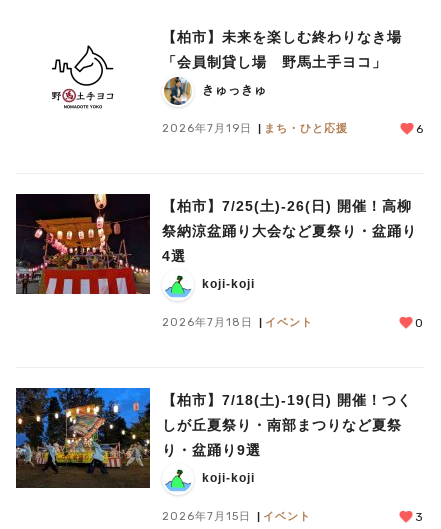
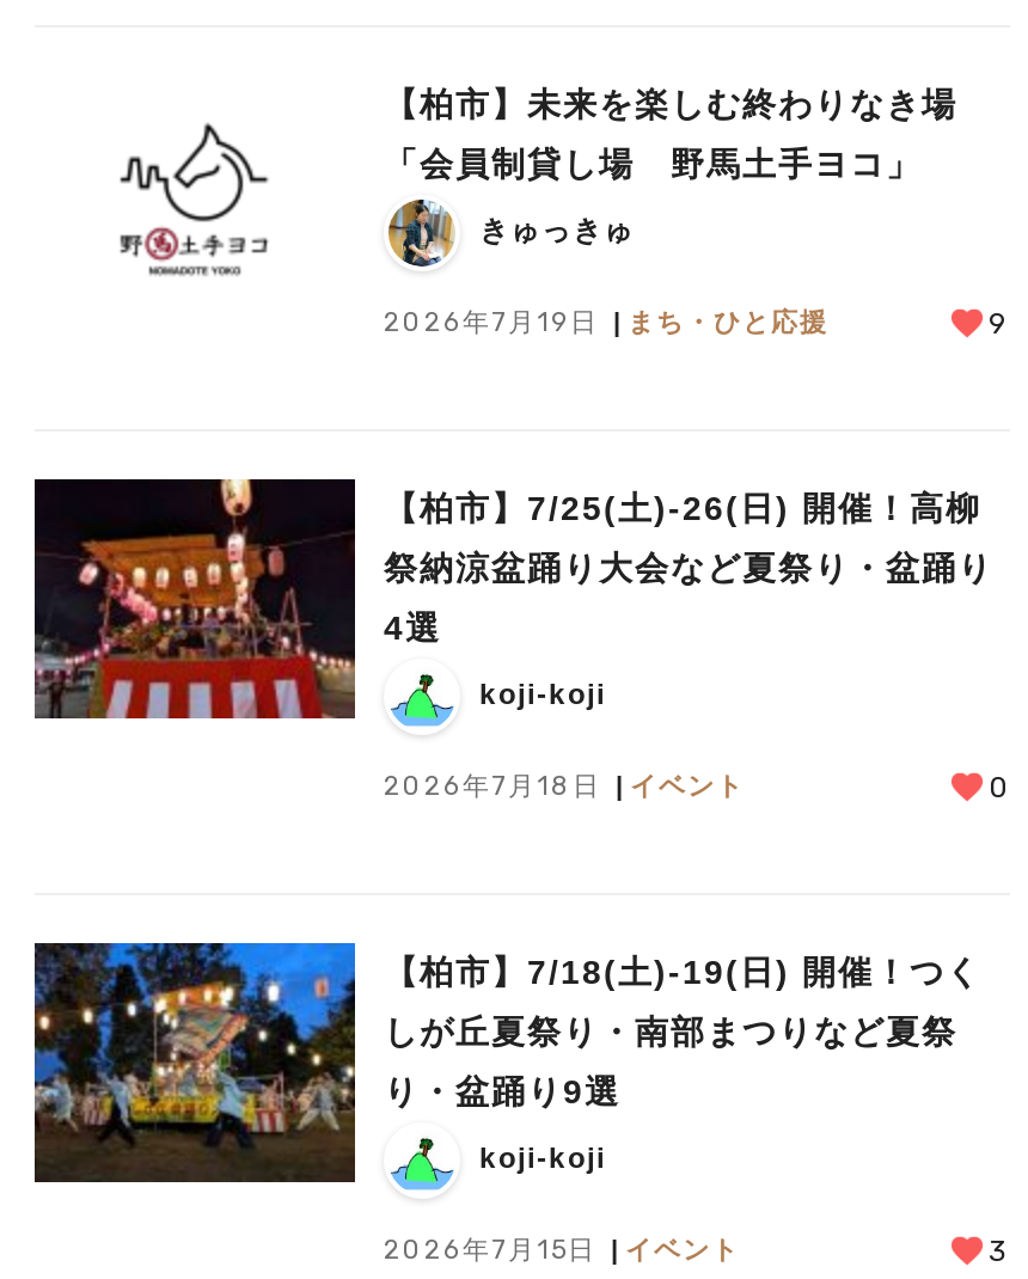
[416,122,424,136] 6 -> [989,307,1010,341] 9

